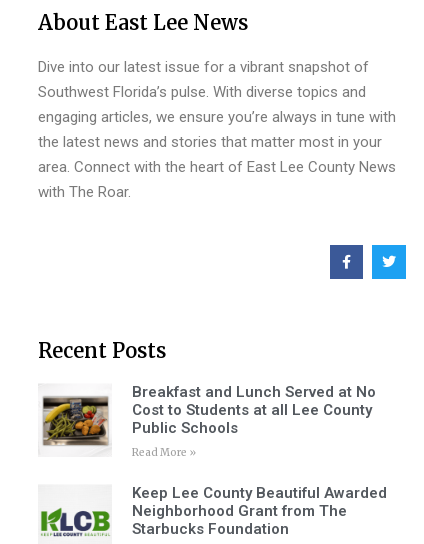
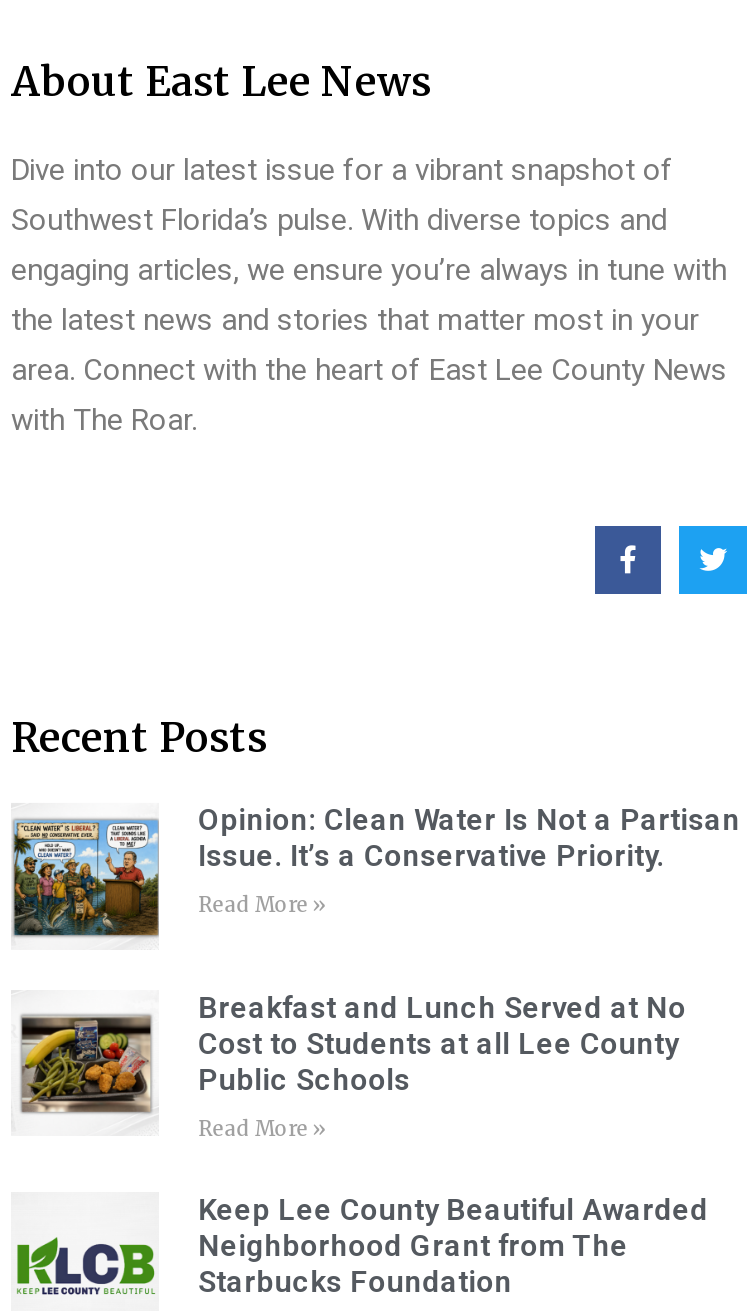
none -> [11,802,740,940] [image] | Opinion: Clean Water Is Not a Partisan | Issue. It’s a Conservative Priority. | Read More »

